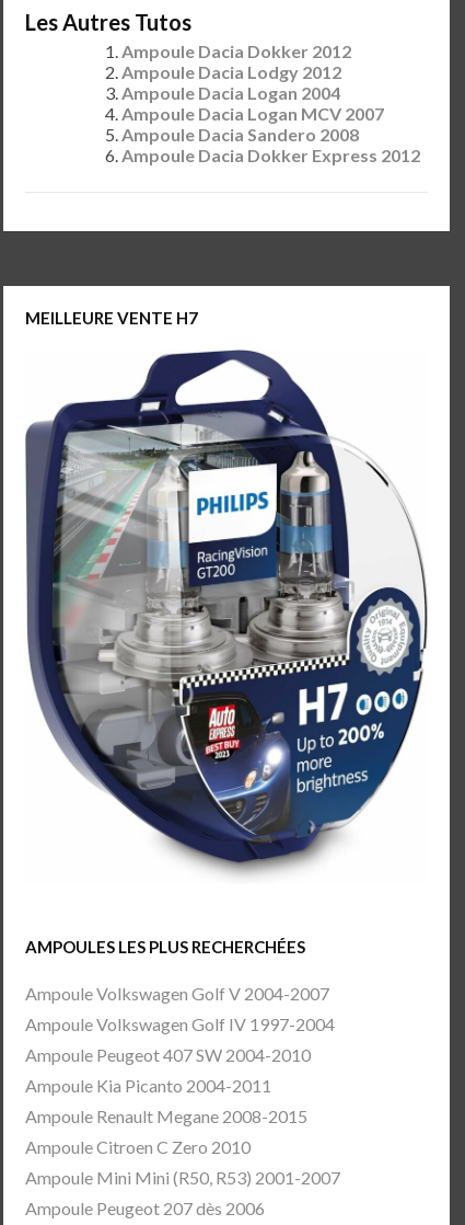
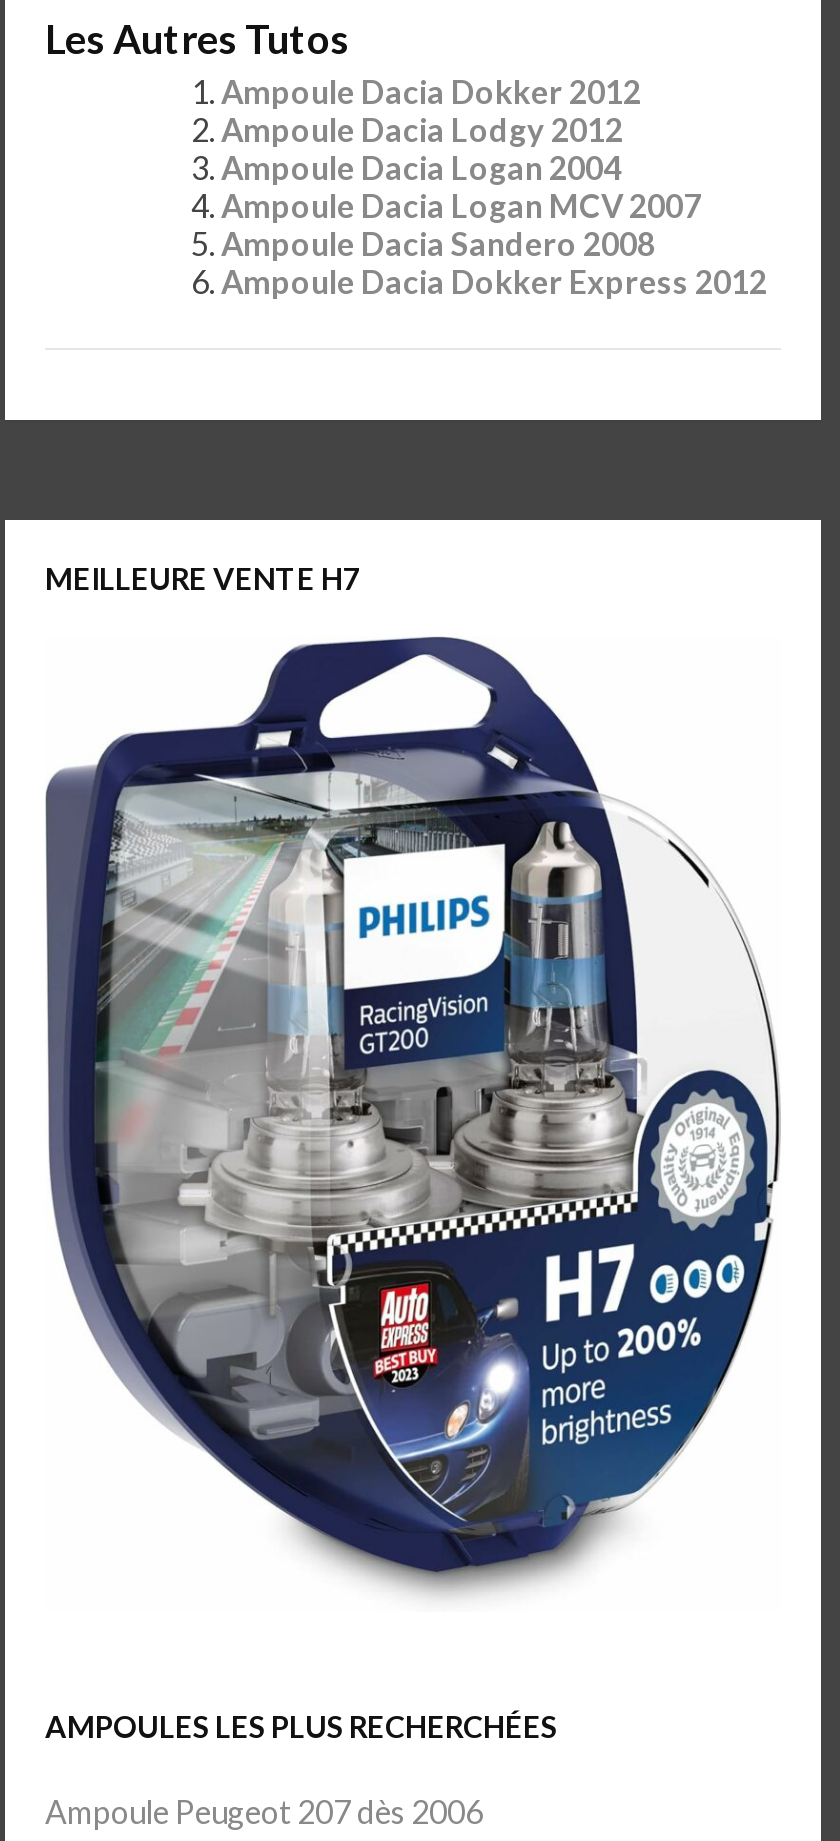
[25,983,340,1188] Ampoule Volkswagen Golf V 2004-2007 | Ampoule Volkswagen Golf IV 1997-2004 | Ampoule Peugeot 407 SW 2004-2010 | Ampoule Kia Picanto 2004-2011 | Ampoule Renault Megane 2008-2015 | Ampoule Citroen C Zero 2010 | Ampoule Mini Mini (R50, R53) 2001-2007 -> none

